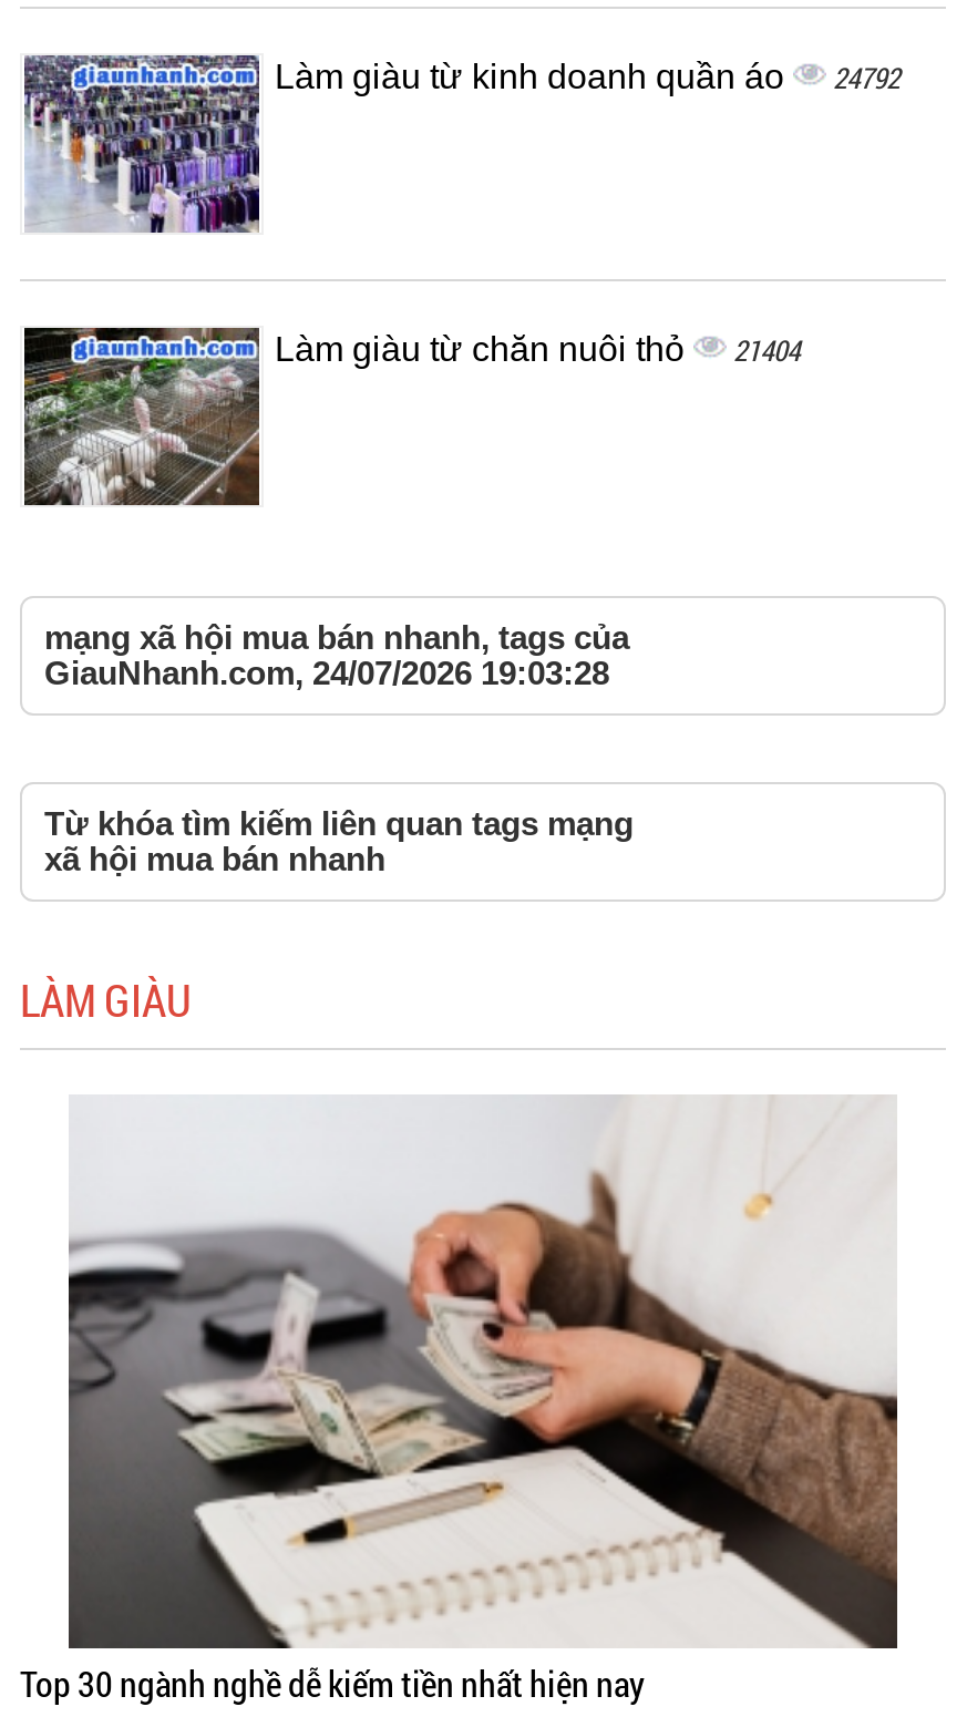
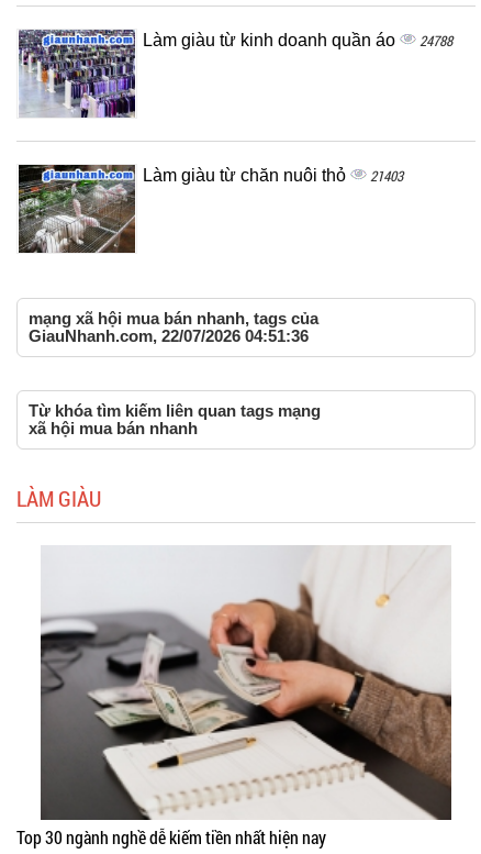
[275,58,899,97] Làm giàu từ kinh doanh quần áo 24792 -> [143,31,452,51] Làm giàu từ kinh doanh quần áo 24788
[275,330,800,370] Làm giàu từ chăn nuôi thỏ 21404 -> [143,166,403,186] Làm giàu từ chăn nuôi thỏ 21403
[44,654,609,691] GiauNhanh.com, 24/07/2026 19:03:28 -> [29,326,309,345] GiauNhanh.com, 22/07/2026 04:51:36

